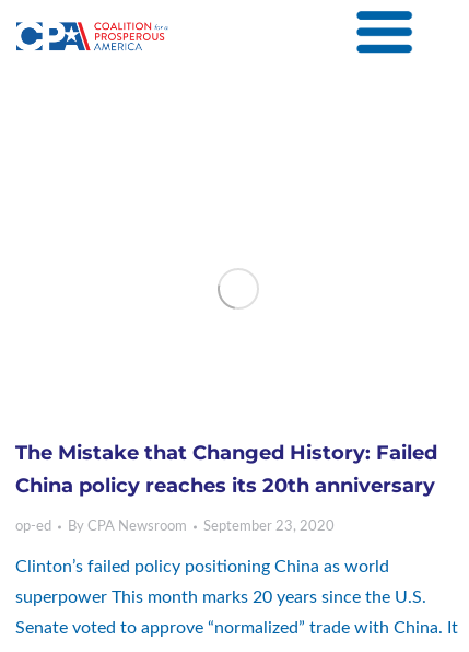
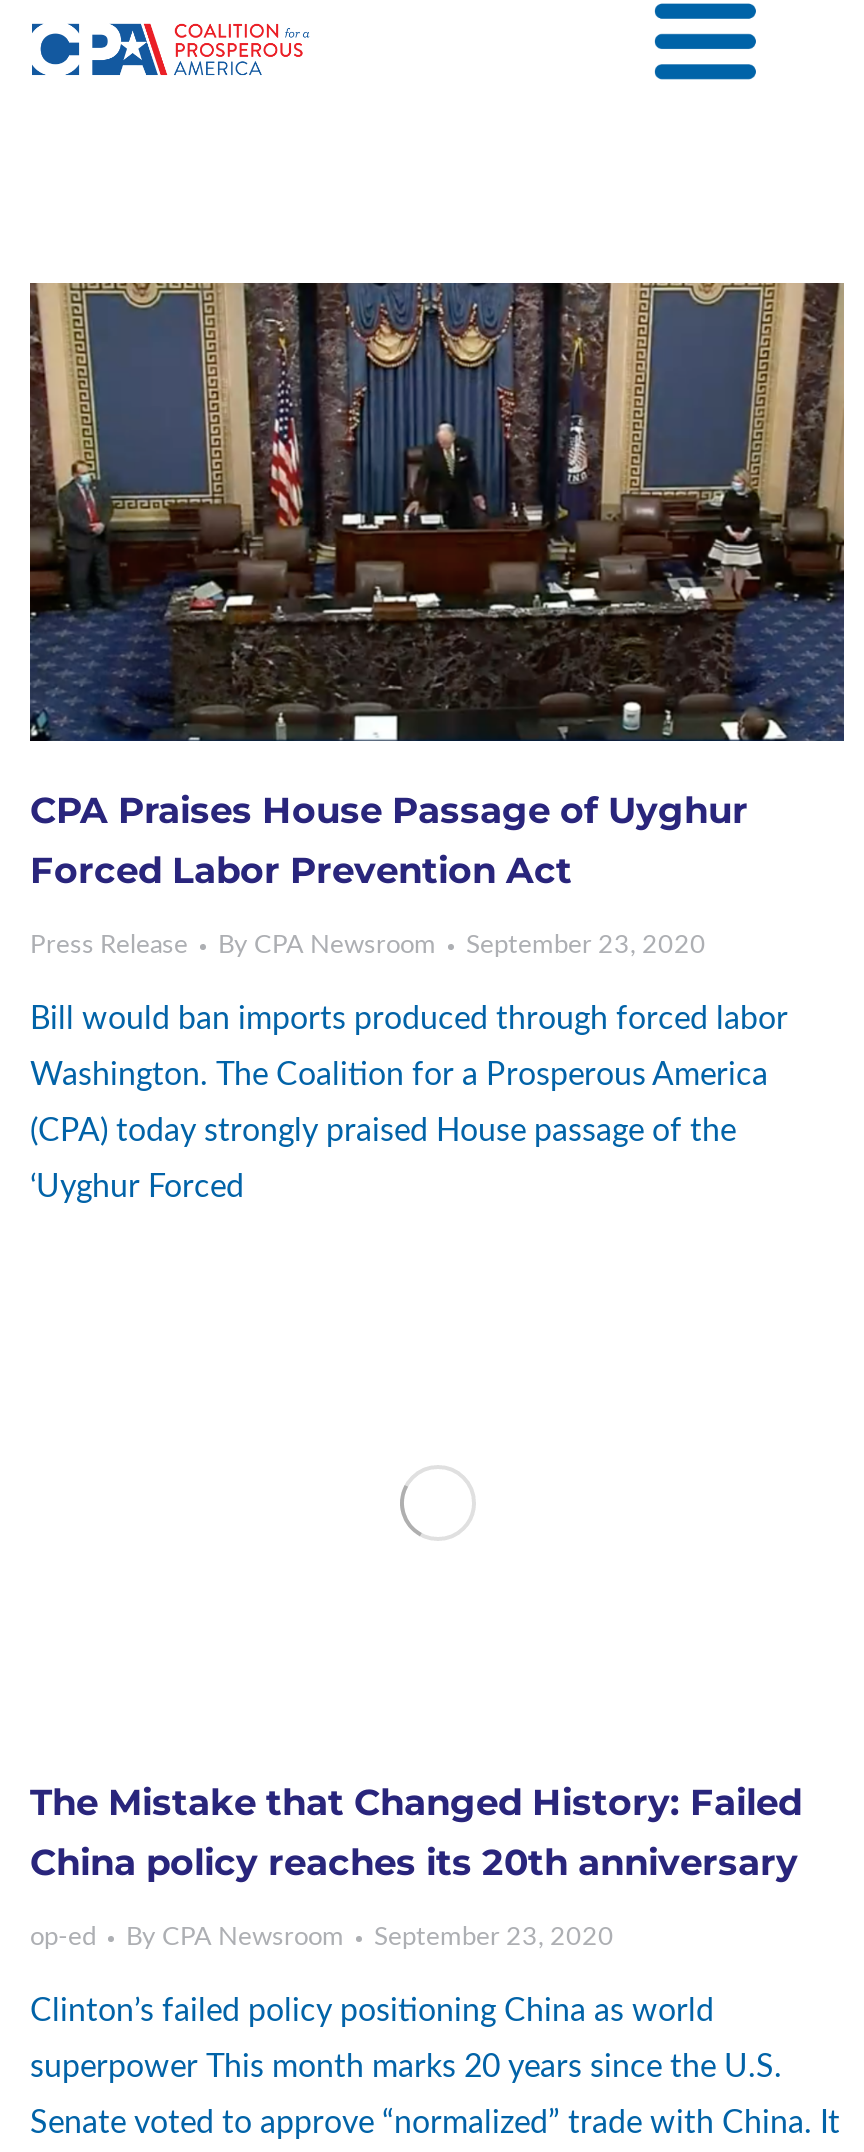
none -> [28,281,846,1203] [image] | CPA Praises House Passage of Uyghur | Forced Labor Prevention Act | Press Release | By CPA Newsroom | September 23, 2020 | Bill would ban imports produced through forced labor | Washington. The Coalition for a Prosperous America | (CPA) today strongly praised House passage of the | ‘Uyghur Forced

